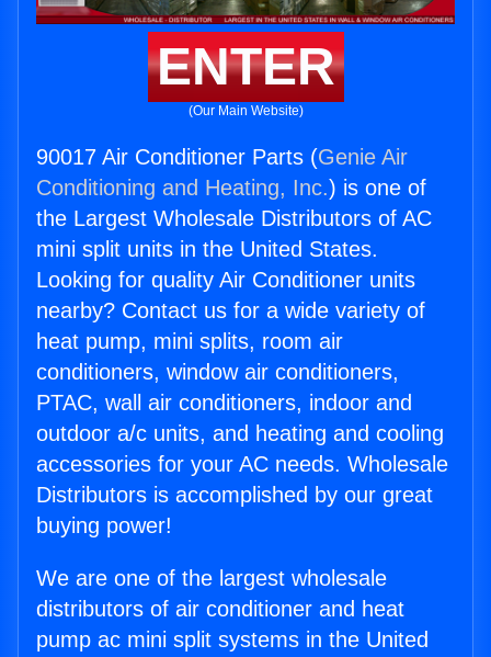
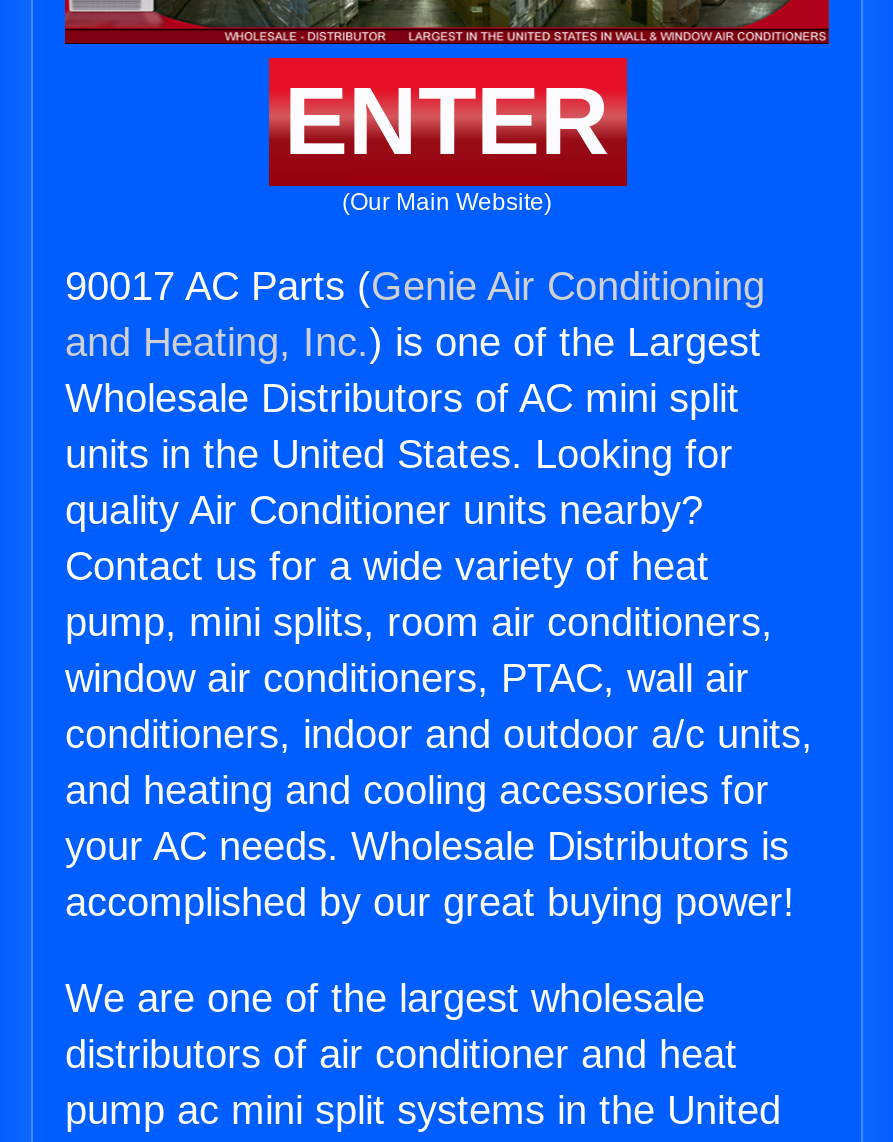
[36,145,448,538] 90017 Air Conditioner Parts (Genie Air | Conditioning and Heating, Inc.) is one of | the Largest Wholesale Distributors of AC | mini split units in the United States. | Looking for quality Air Conditioner units | nearby? Contact us for a wide variety of | heat pump, mini splits, room air | conditioners, window air conditioners, | PTAC, wall air conditioners, indoor and | outdoor a/c units, and heating and cooling | accessories for your AC needs. Wholesale | Distributors is accomplished by our great | buying power! -> [65,264,813,924] 90017 AC Parts (Genie Air Conditioning | and Heating, Inc.) is one of the Largest | Wholesale Distributors of AC mini split | units in the United States. Looking for | quality Air Conditioner units nearby? | Contact us for a wide variety of heat | pump, mini splits, room air conditioners, | window air conditioners, PTAC, wall air | conditioners, indoor and outdoor a/c units, | and heating and cooling accessories for | your AC needs. Wholesale Distributors is | accomplished by our great buying power!

